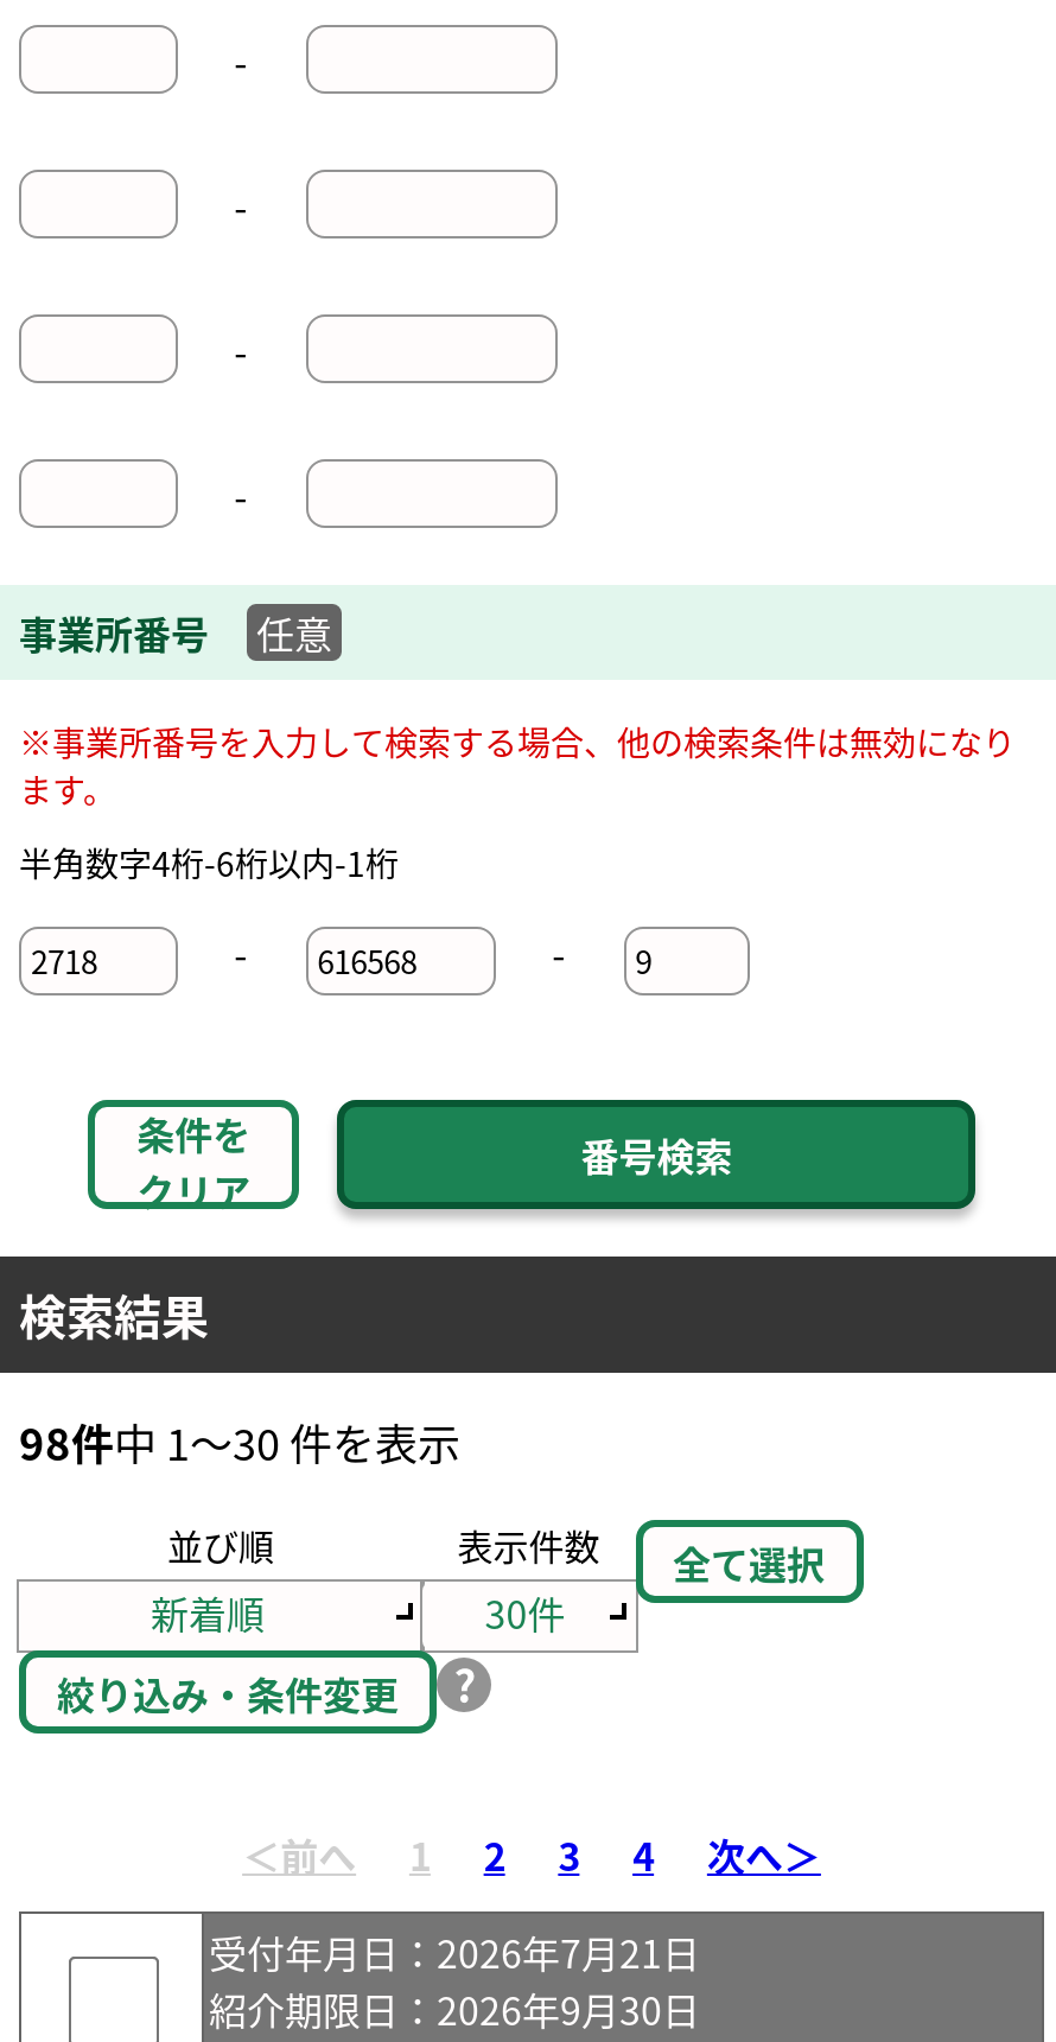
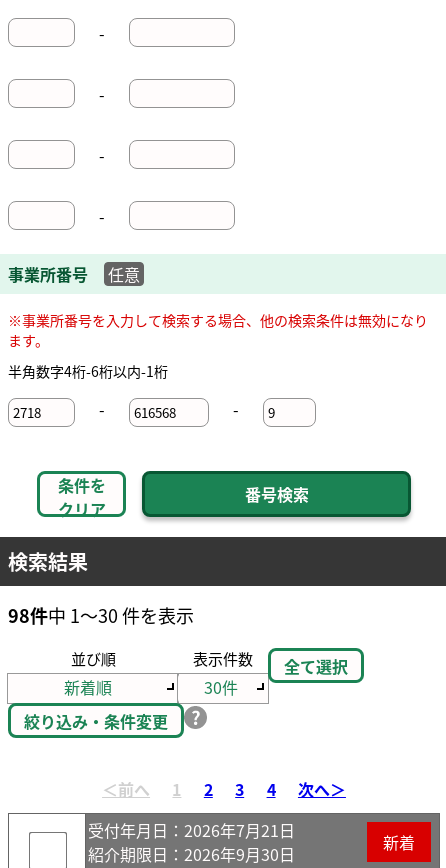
none -> [383,830,415,854] 新着

